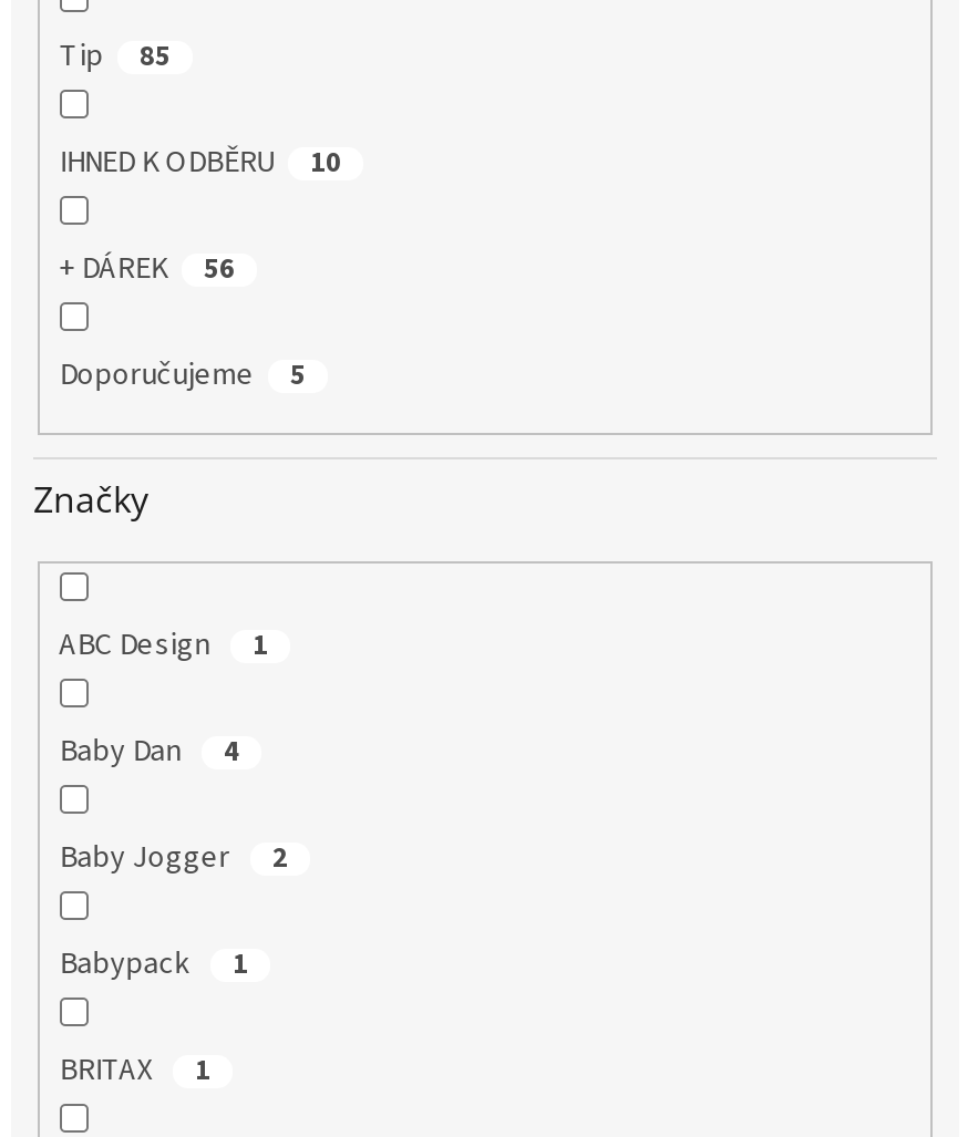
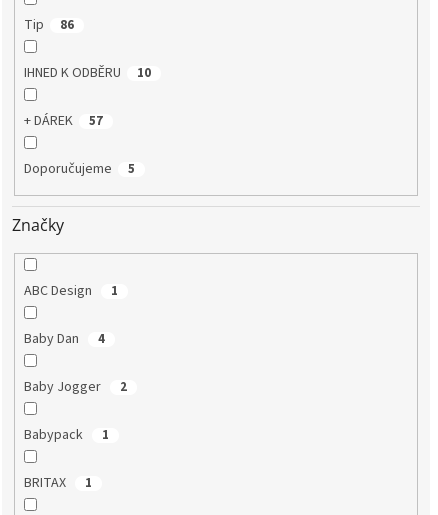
[59,35,170,79] Tip 85 -> [24,15,74,35] Tip 86
[59,247,235,291] + DÁREK 56 -> [24,111,103,131] + DÁREK 57

